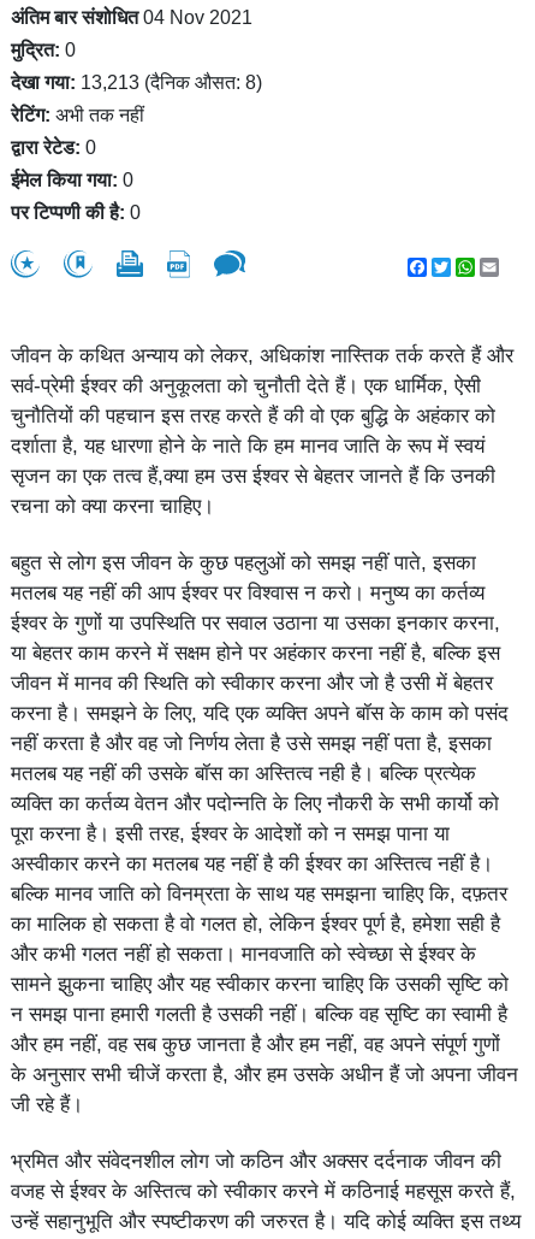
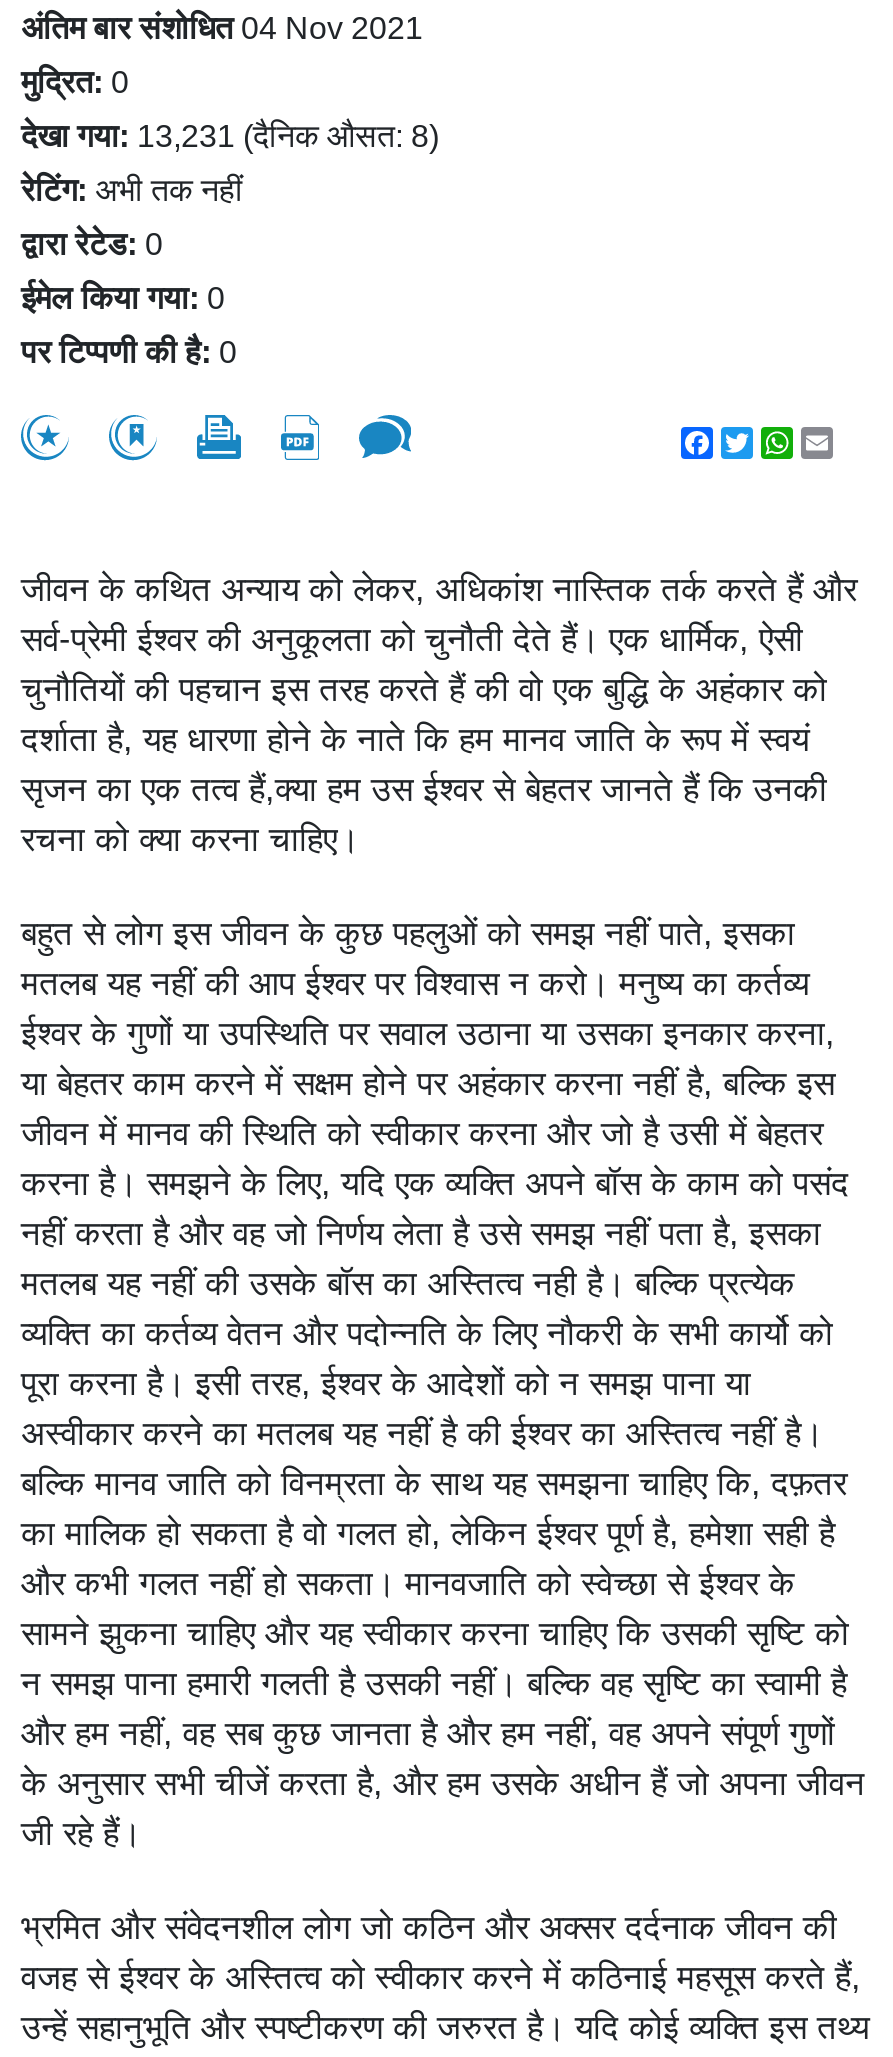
[11,72,262,93] देखा गया: 13,213 (दैनिक औसत: 8) -> [21,119,439,153] देखा गया: 13,231 (दैनिक औसत: 8)

